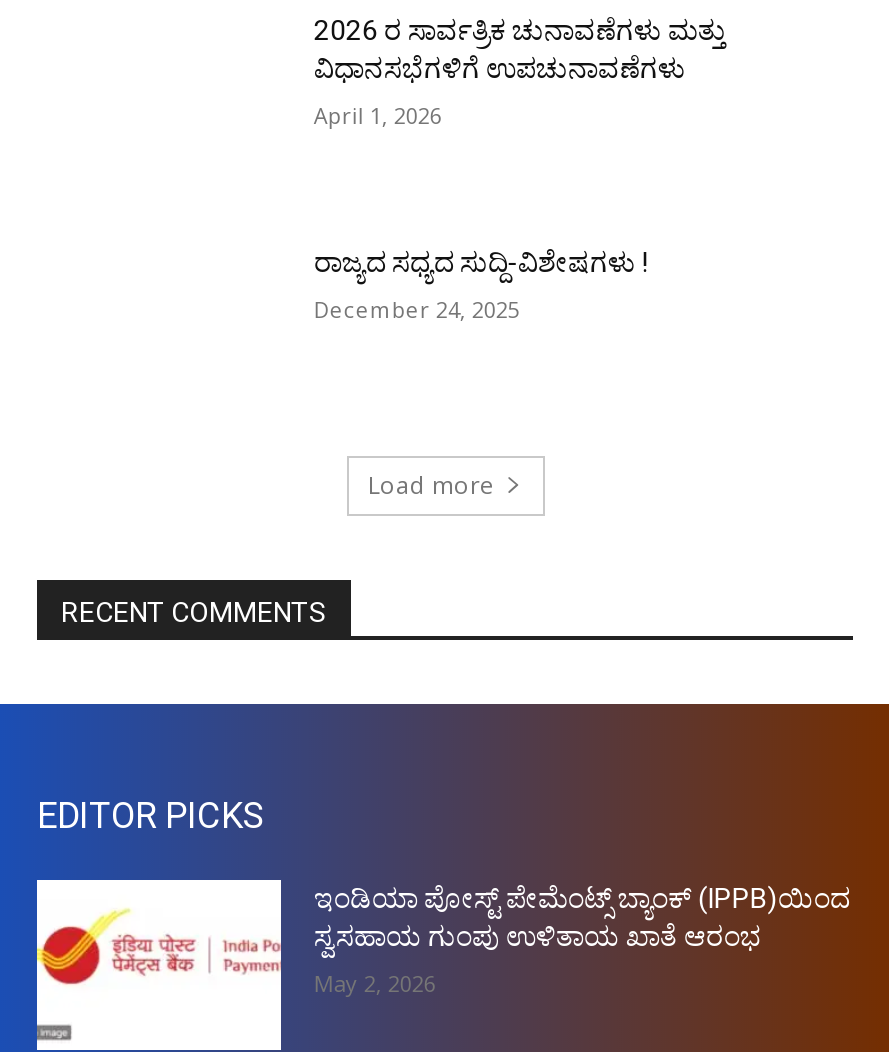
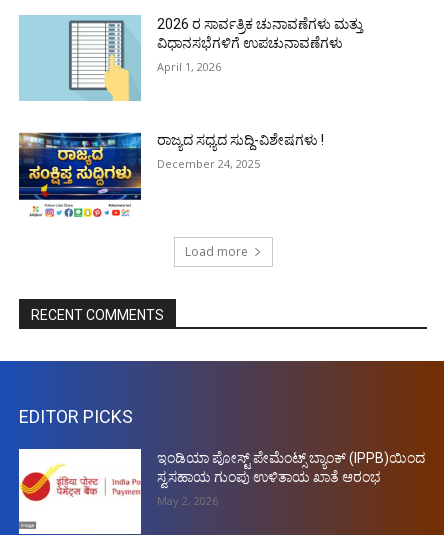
none -> [19,15,142,102] [image]
none -> [18,132,142,218] [image]

